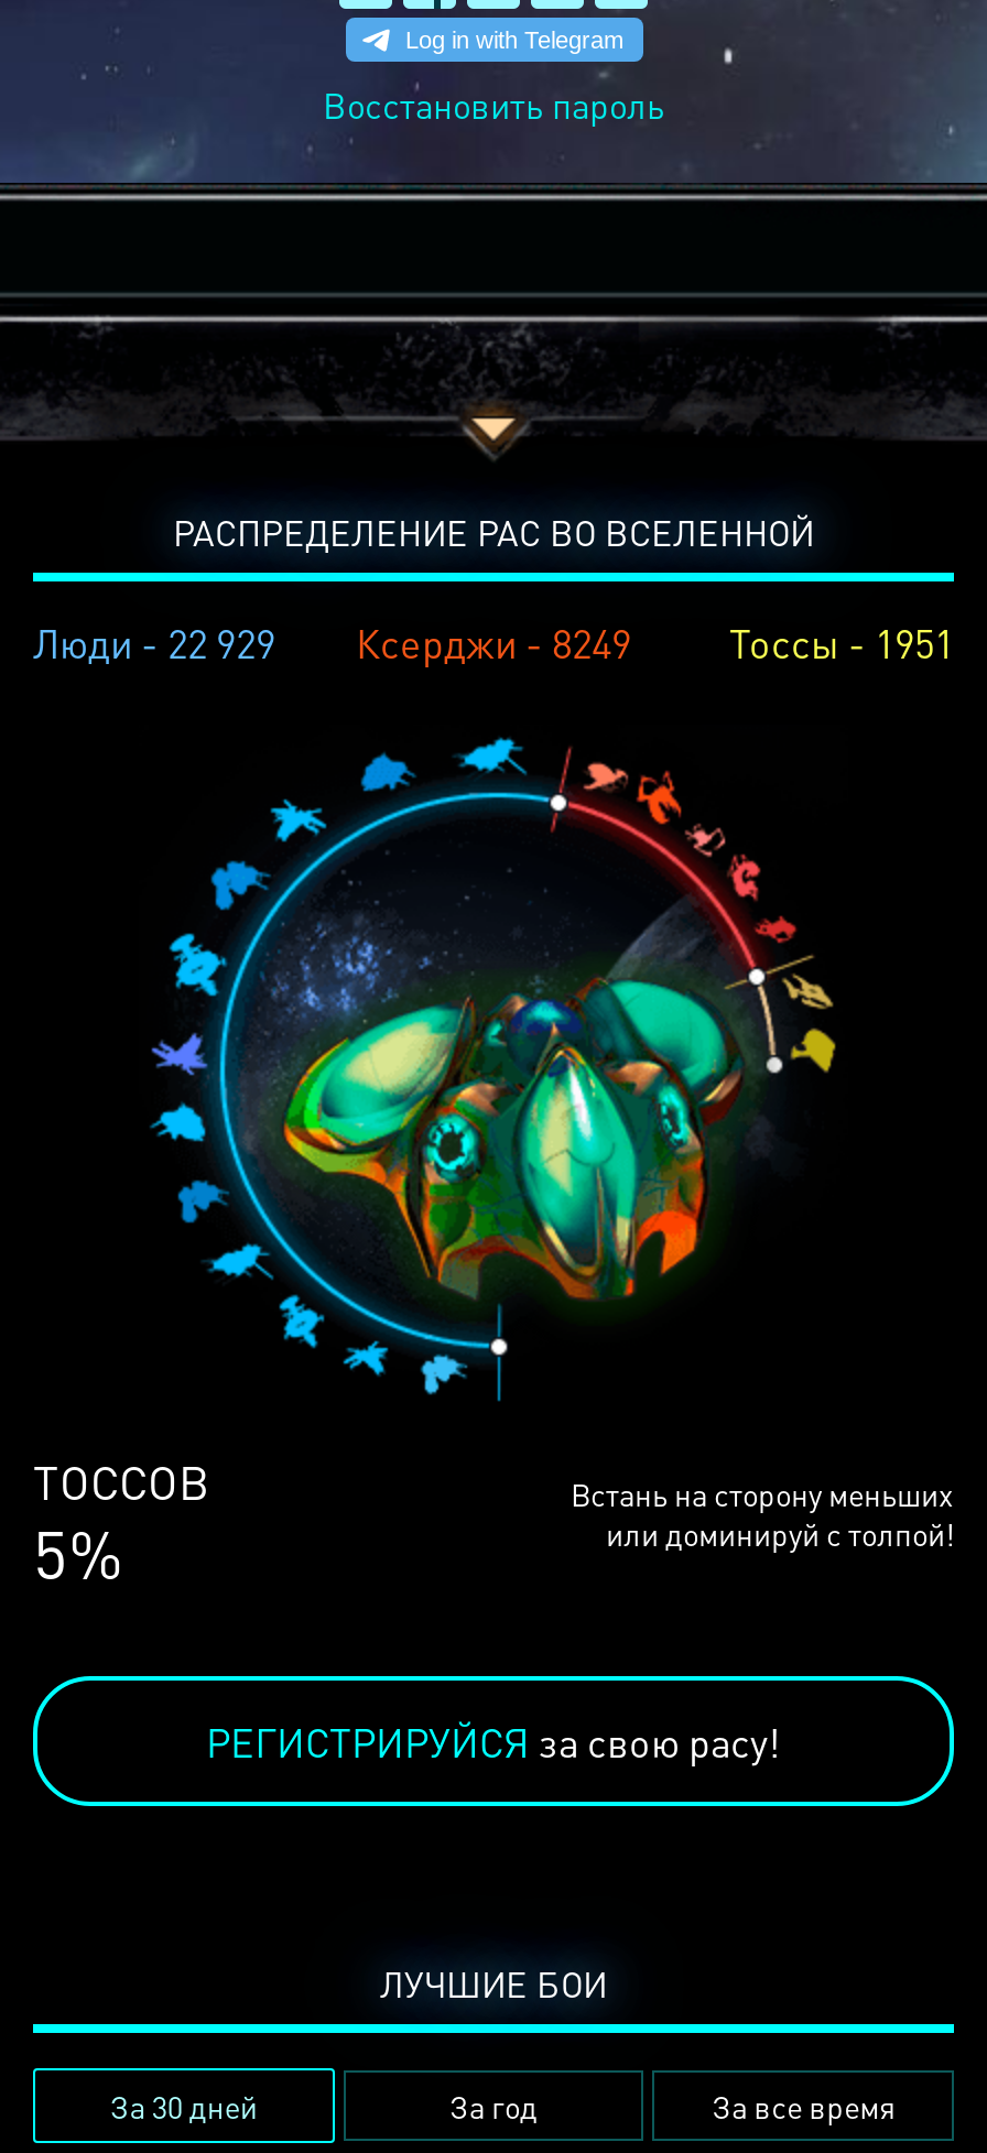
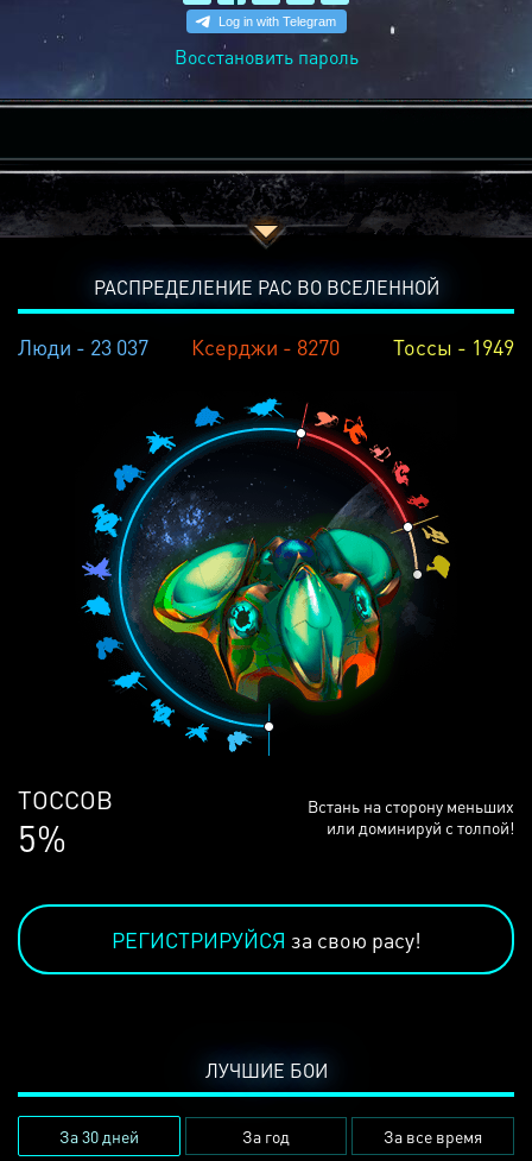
[33,617,275,667] Люди - 22 929 -> [18,333,148,360] Люди - 23 037
[356,617,631,667] Ксерджи - 8249 -> [192,333,340,360] Ксерджи - 8270
[729,617,954,667] Тоссы - 1951 -> [393,333,514,360] Тоссы - 1949

